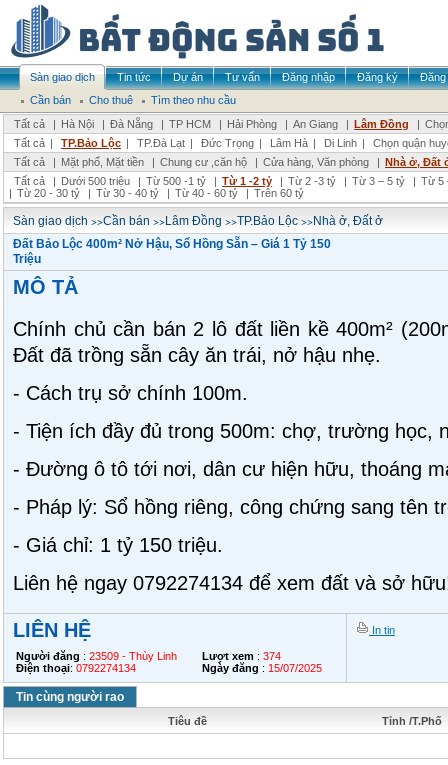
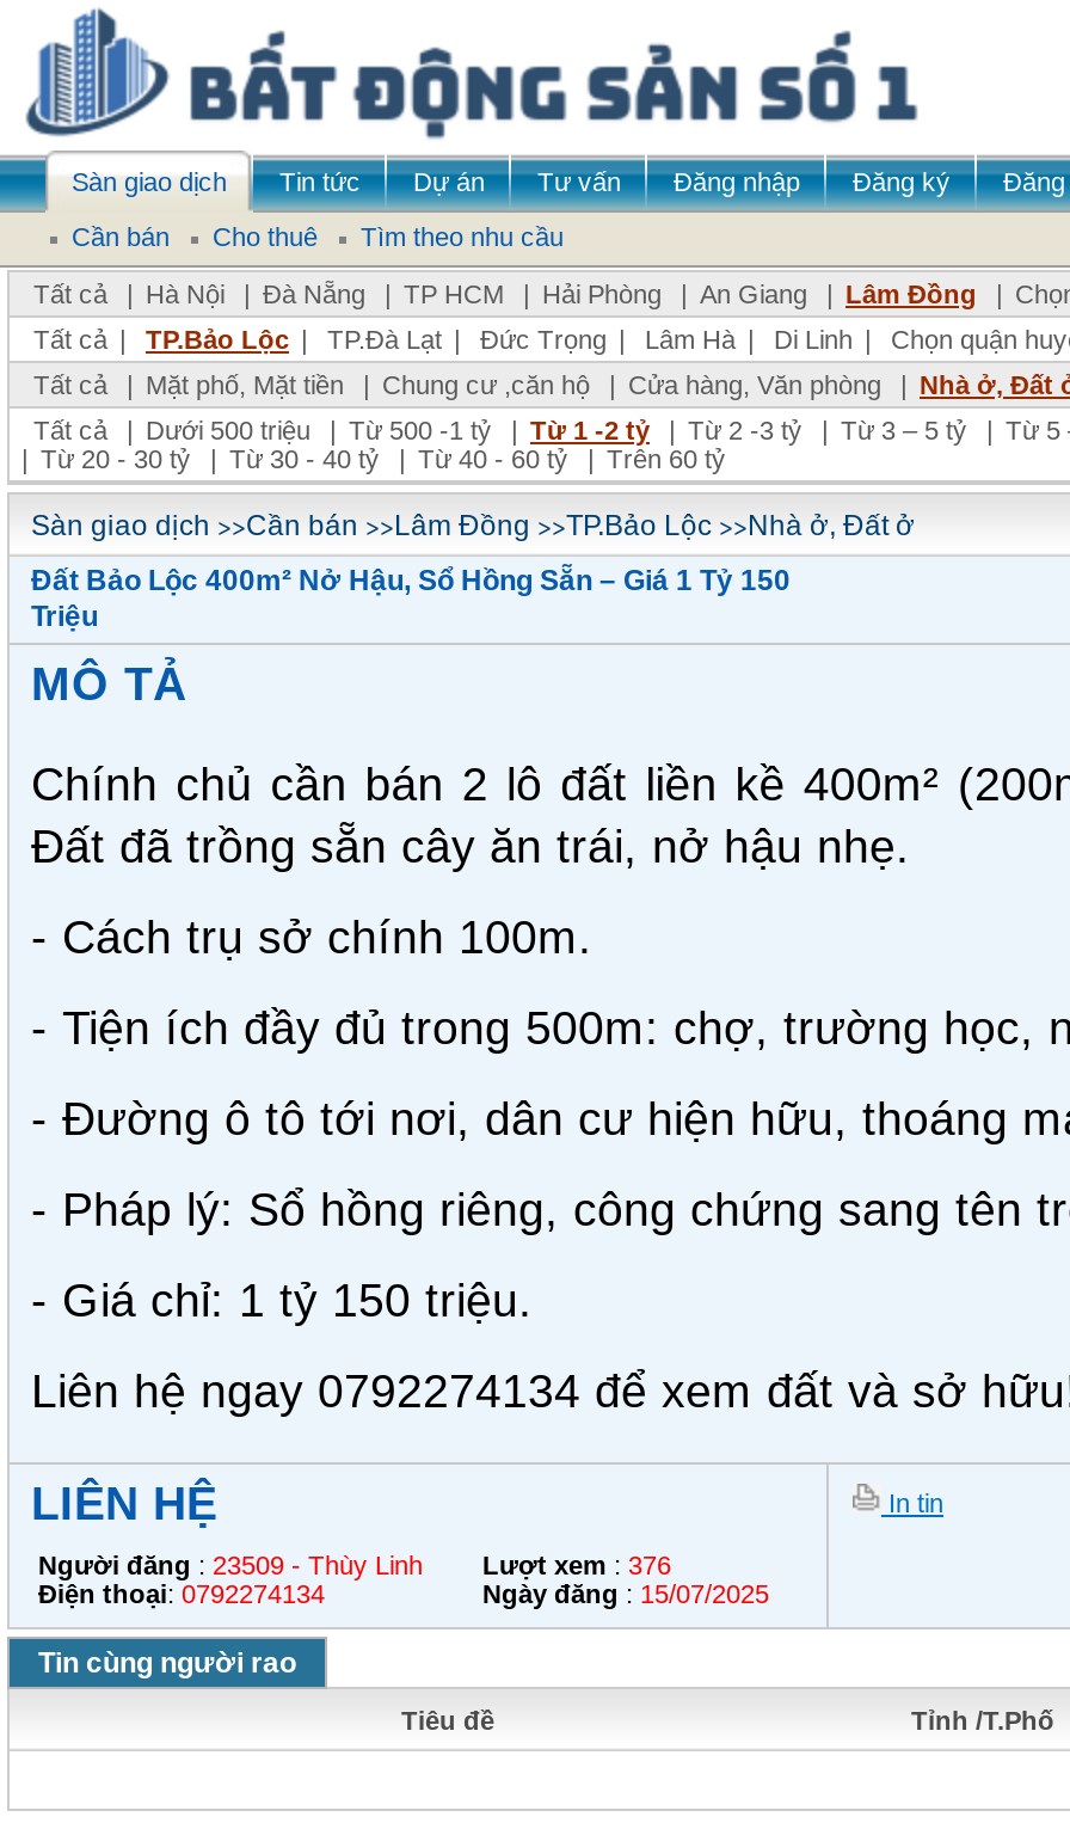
[202,650,281,662] Lượt xem: 374 -> [482,1551,671,1579] Lượt xem: 376

